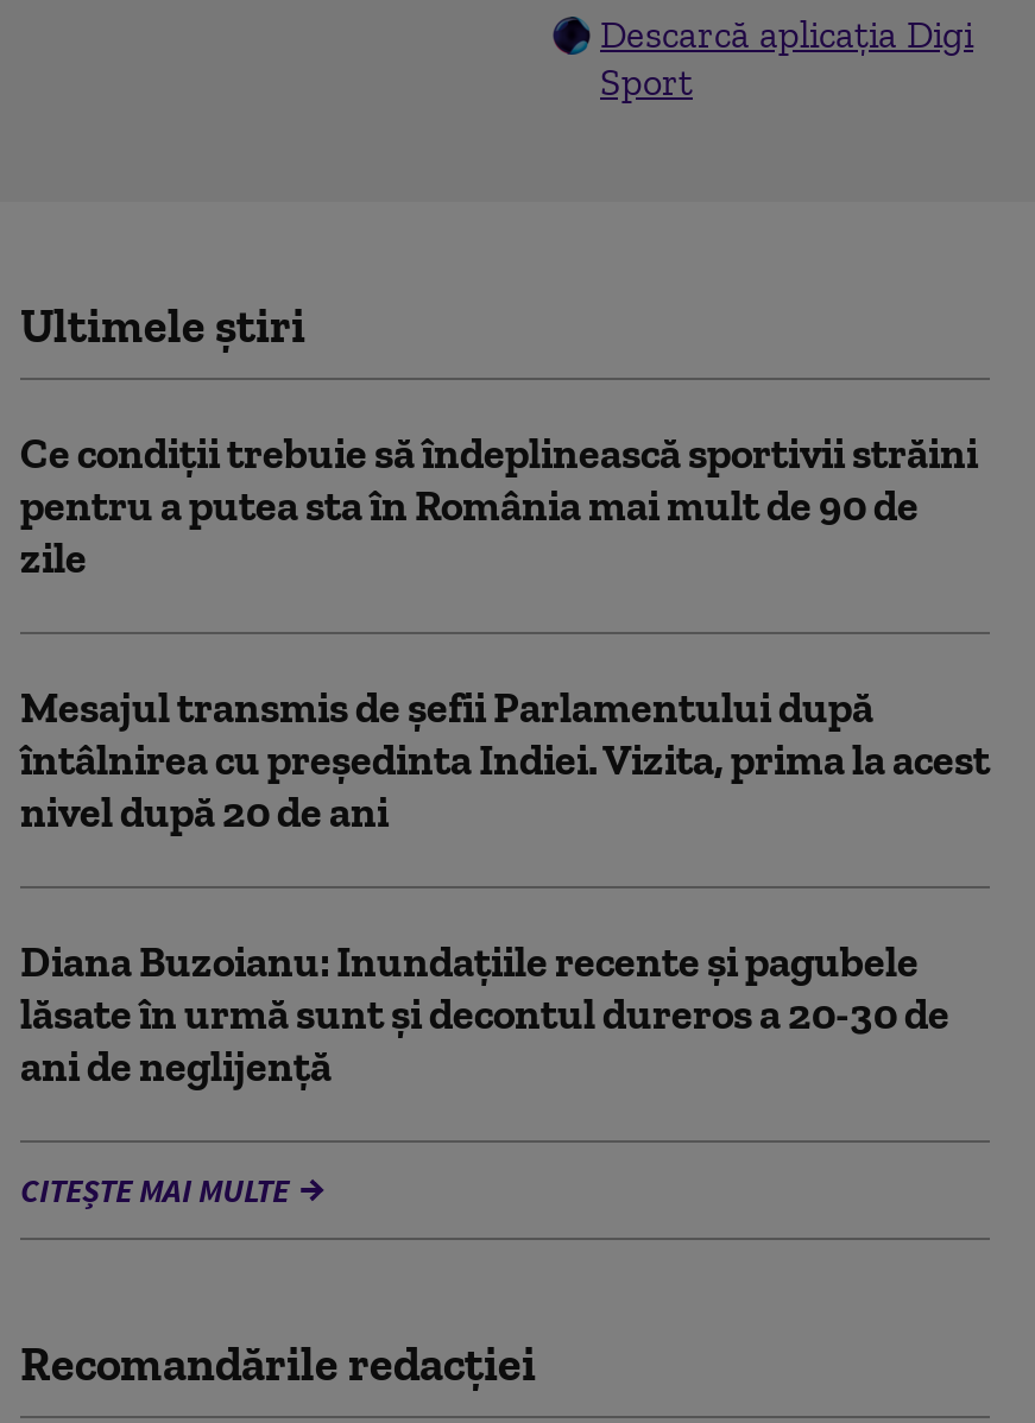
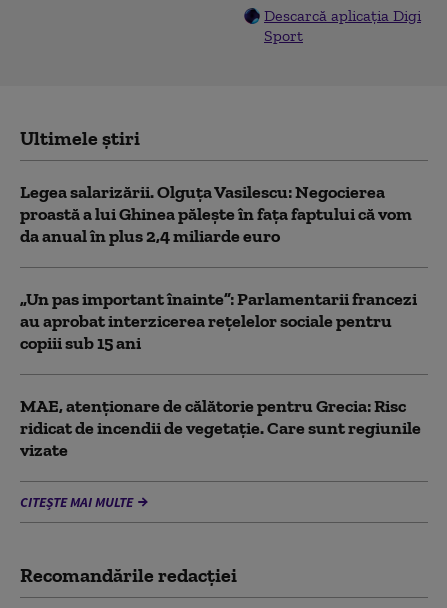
[20,426,978,583] Ce condiții trebuie să îndeplinească sportivii străini | pentru a putea sta în România mai mult de 90 de | zile -> [20,181,412,247] Legea salarizării. Olguța Vasilescu: Negocierea | proastă a lui Ghinea pălește în fața faptului că vom | da anual în plus 2,4 miliarde euro
[20,681,990,837] Mesajul transmis de șefii Parlamentului după | întâlnirea cu președinta Indiei. Vizita, prima la acest | nivel după 20 de ani -> [20,288,417,354] „Un pas important înainte”: Parlamentarii francezi | au aprobat interzicerea rețelelor sociale pentru | copiii sub 15 ani
[20,935,949,1092] Diana Buzoianu: Inundaţiile recente şi pagubele | lăsate în urmă sunt și decontul dureros a 20-30 de | ani de neglijenţă -> [20,395,421,461] MAE, atenţionare de călătorie pentru Grecia: Risc | ridicat de incendii de vegetaţie. Care sunt regiunile | vizate

